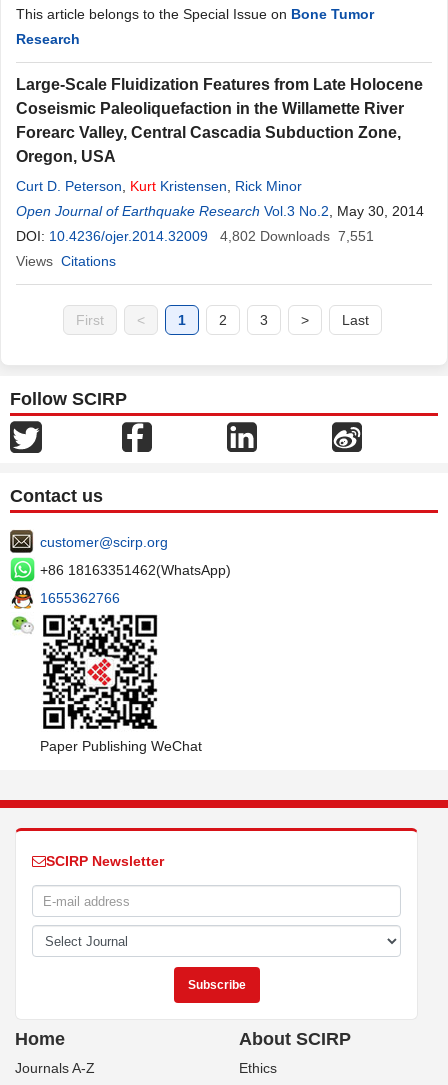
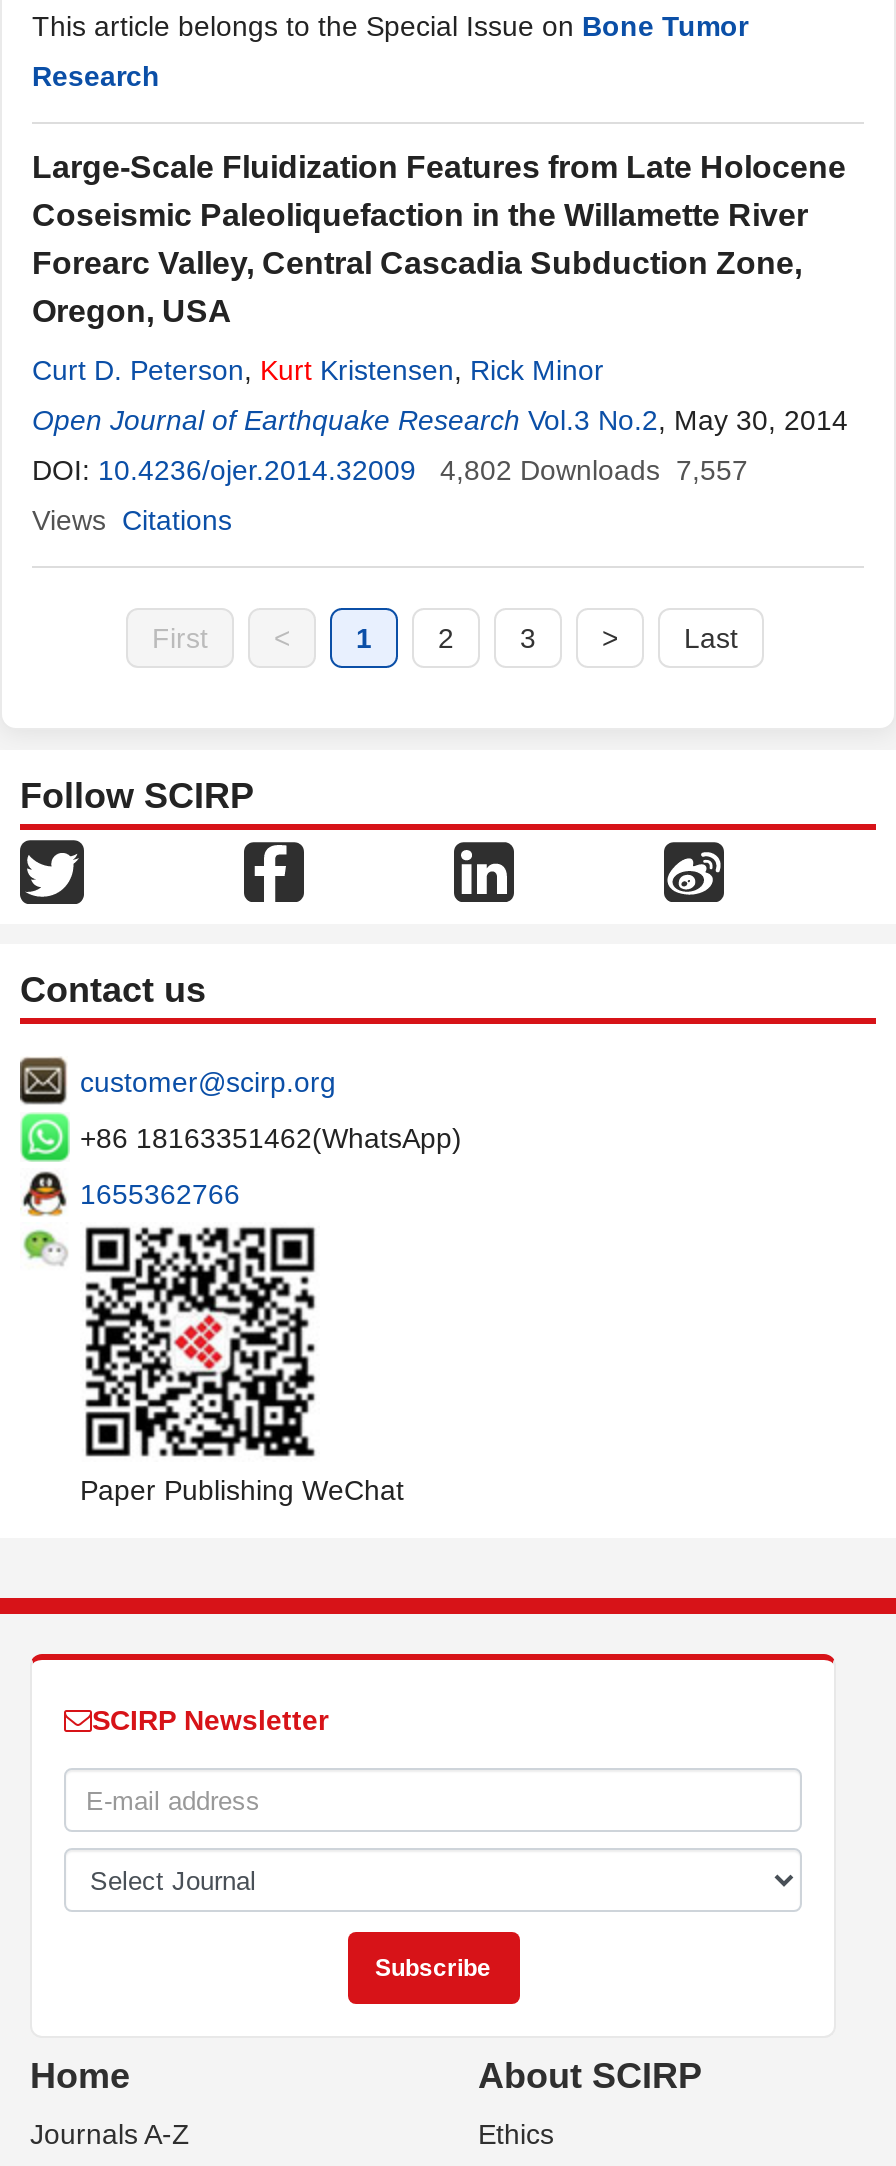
[16,228,374,244] DOI: 10.4236/ojer.2014.32009 4,802 Downloads 7,551 -> [32,454,748,486] DOI: 10.4236/ojer.2014.32009 4,802 Downloads 7,557

